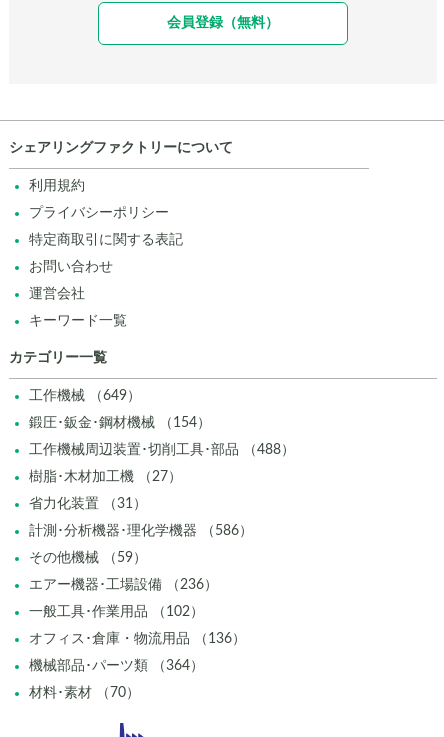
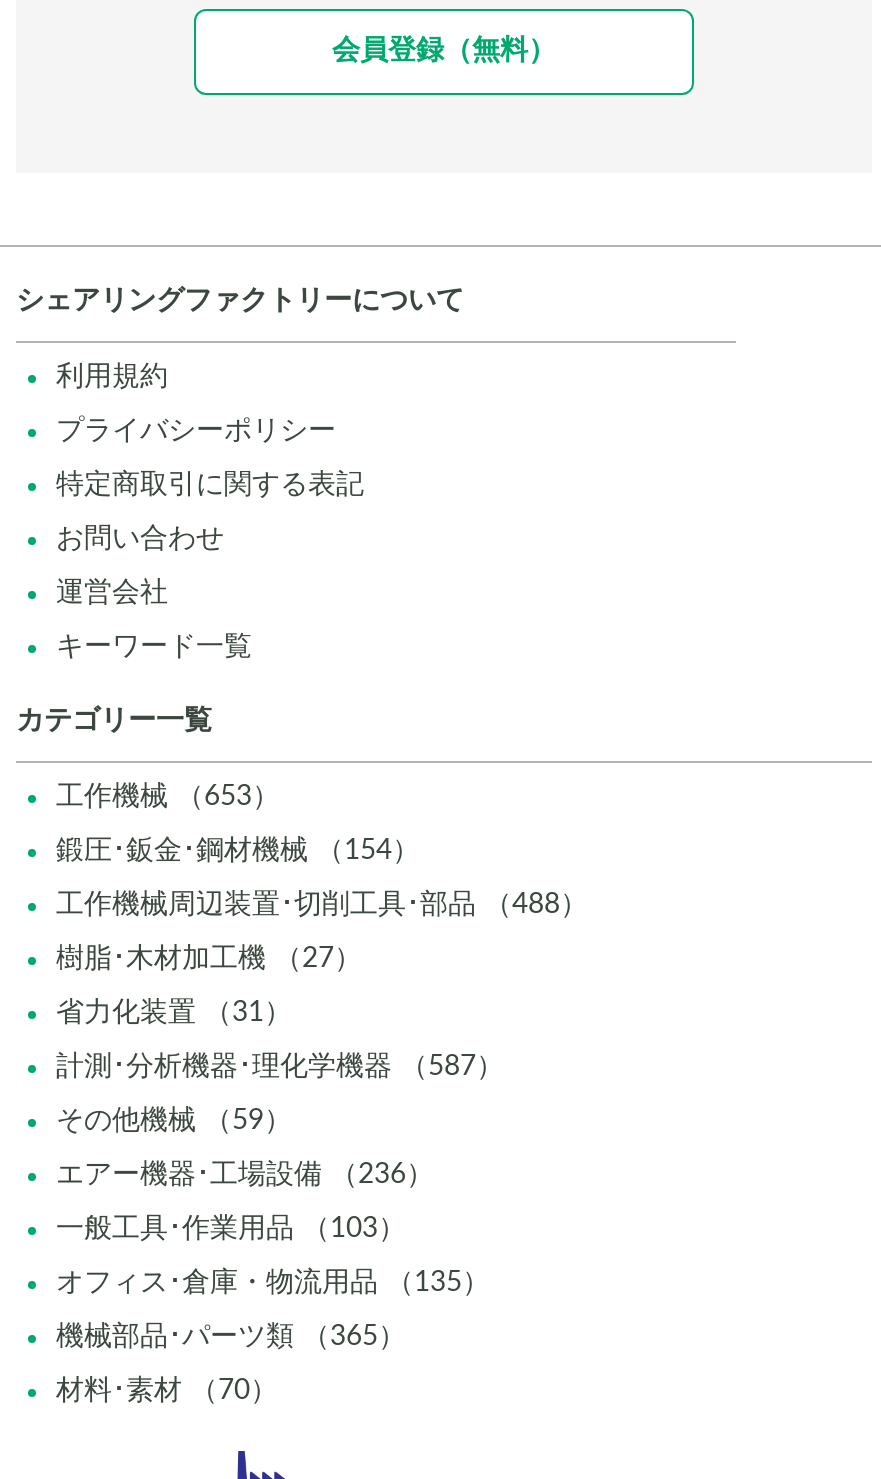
[29,389,141,403] 工作機械 （649） -> [56,784,280,812] 工作機械 （653）
[29,524,253,538] 計測･分析機器･理化学機器 （586） -> [56,1054,504,1082] 計測･分析機器･理化学機器 （587）
[29,605,204,619] 一般工具･作業用品 （102） -> [56,1216,406,1244] 一般工具･作業用品 （103）
[29,632,246,646] オフィス･倉庫・物流用品 （136） -> [56,1270,490,1298] オフィス･倉庫・物流用品 （135）
[29,659,204,673] 機械部品･パーツ類 （364） -> [56,1324,406,1352] 機械部品･パーツ類 （365）

